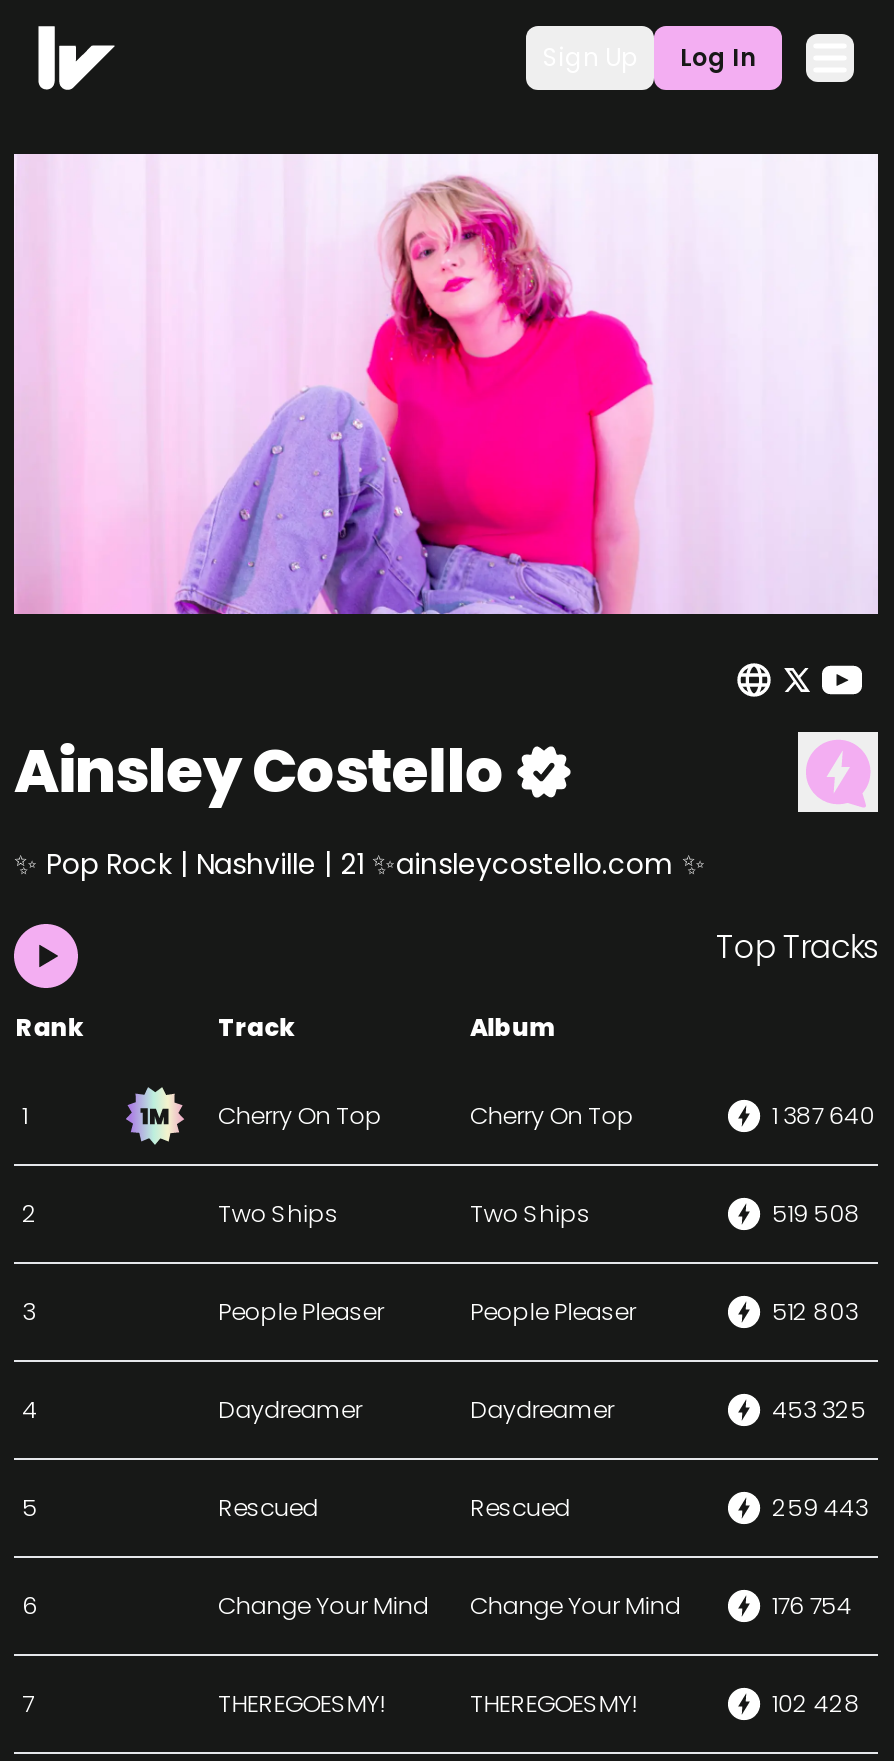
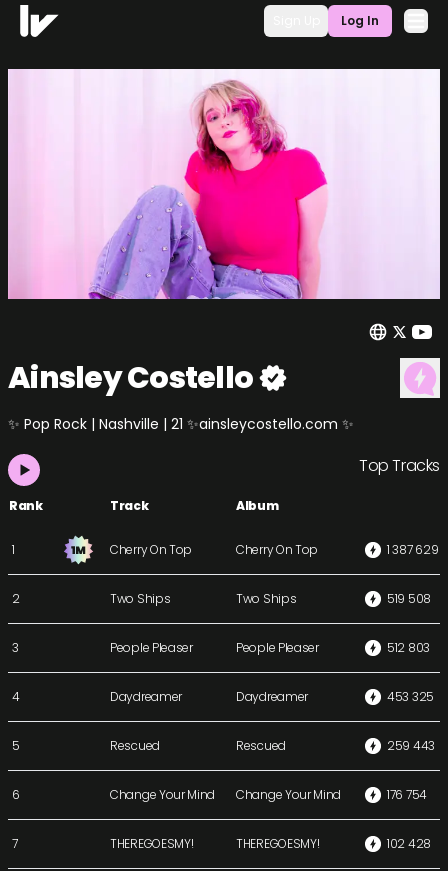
[772,1099,875,1133] 1 387 640 -> [387,541,438,558] 1 387 629

